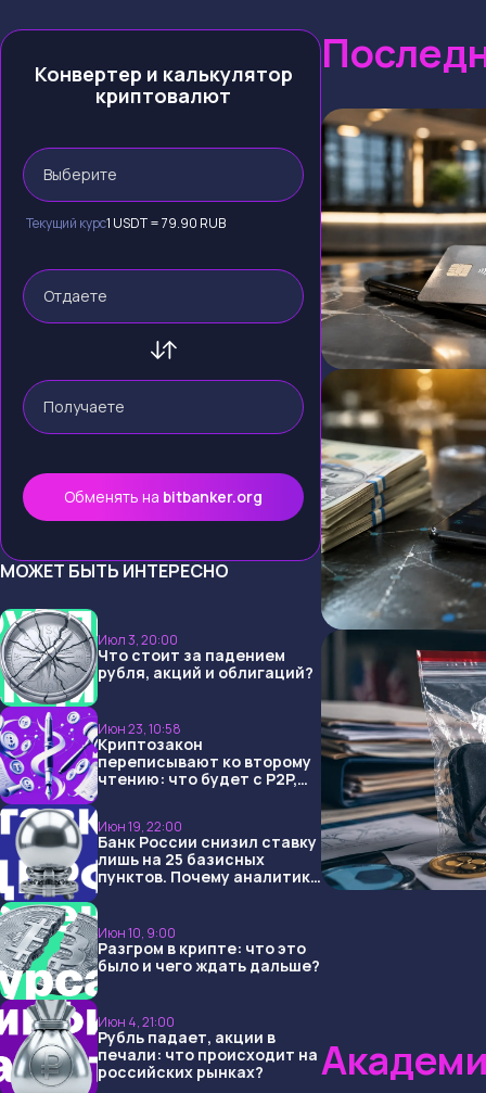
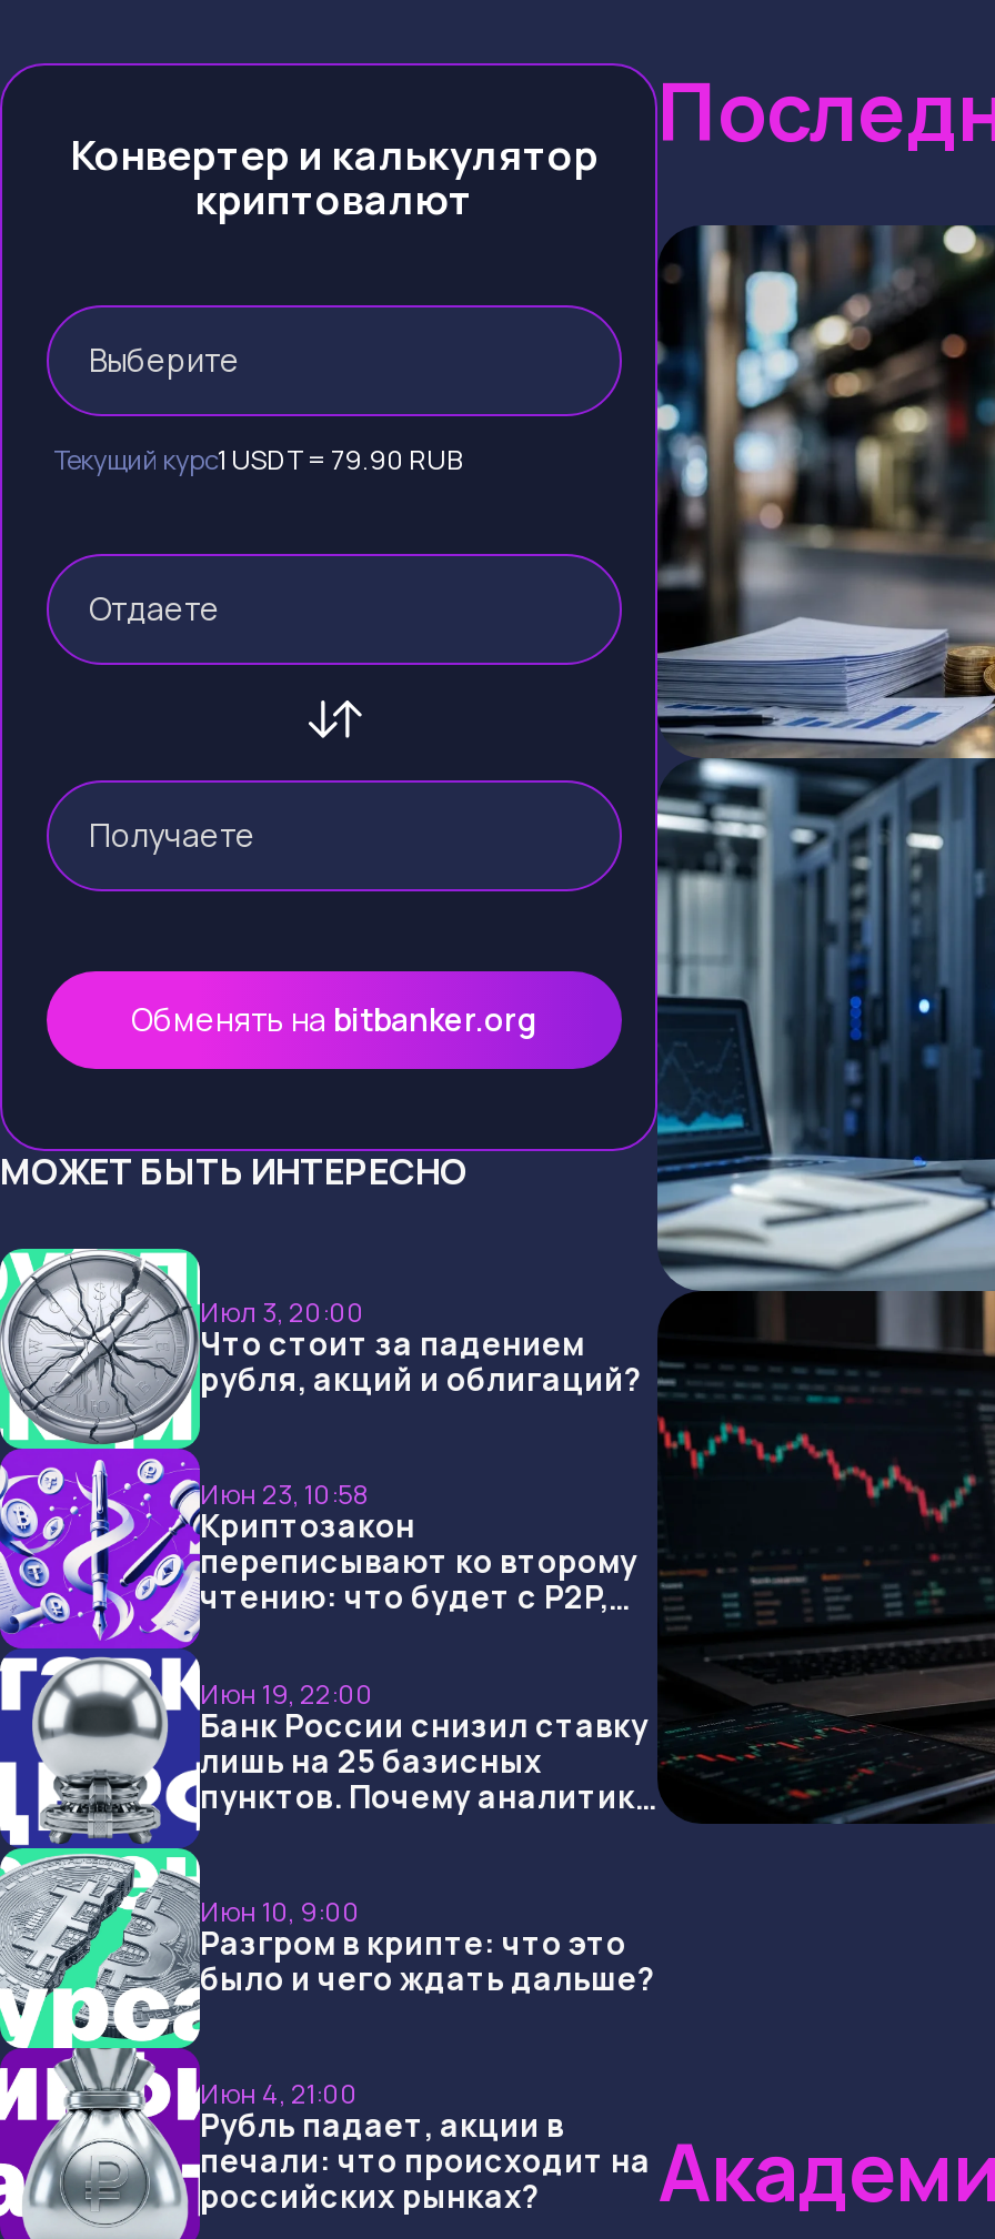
[320,107,483,891] [image] -> [655,223,988,1824] [image]

